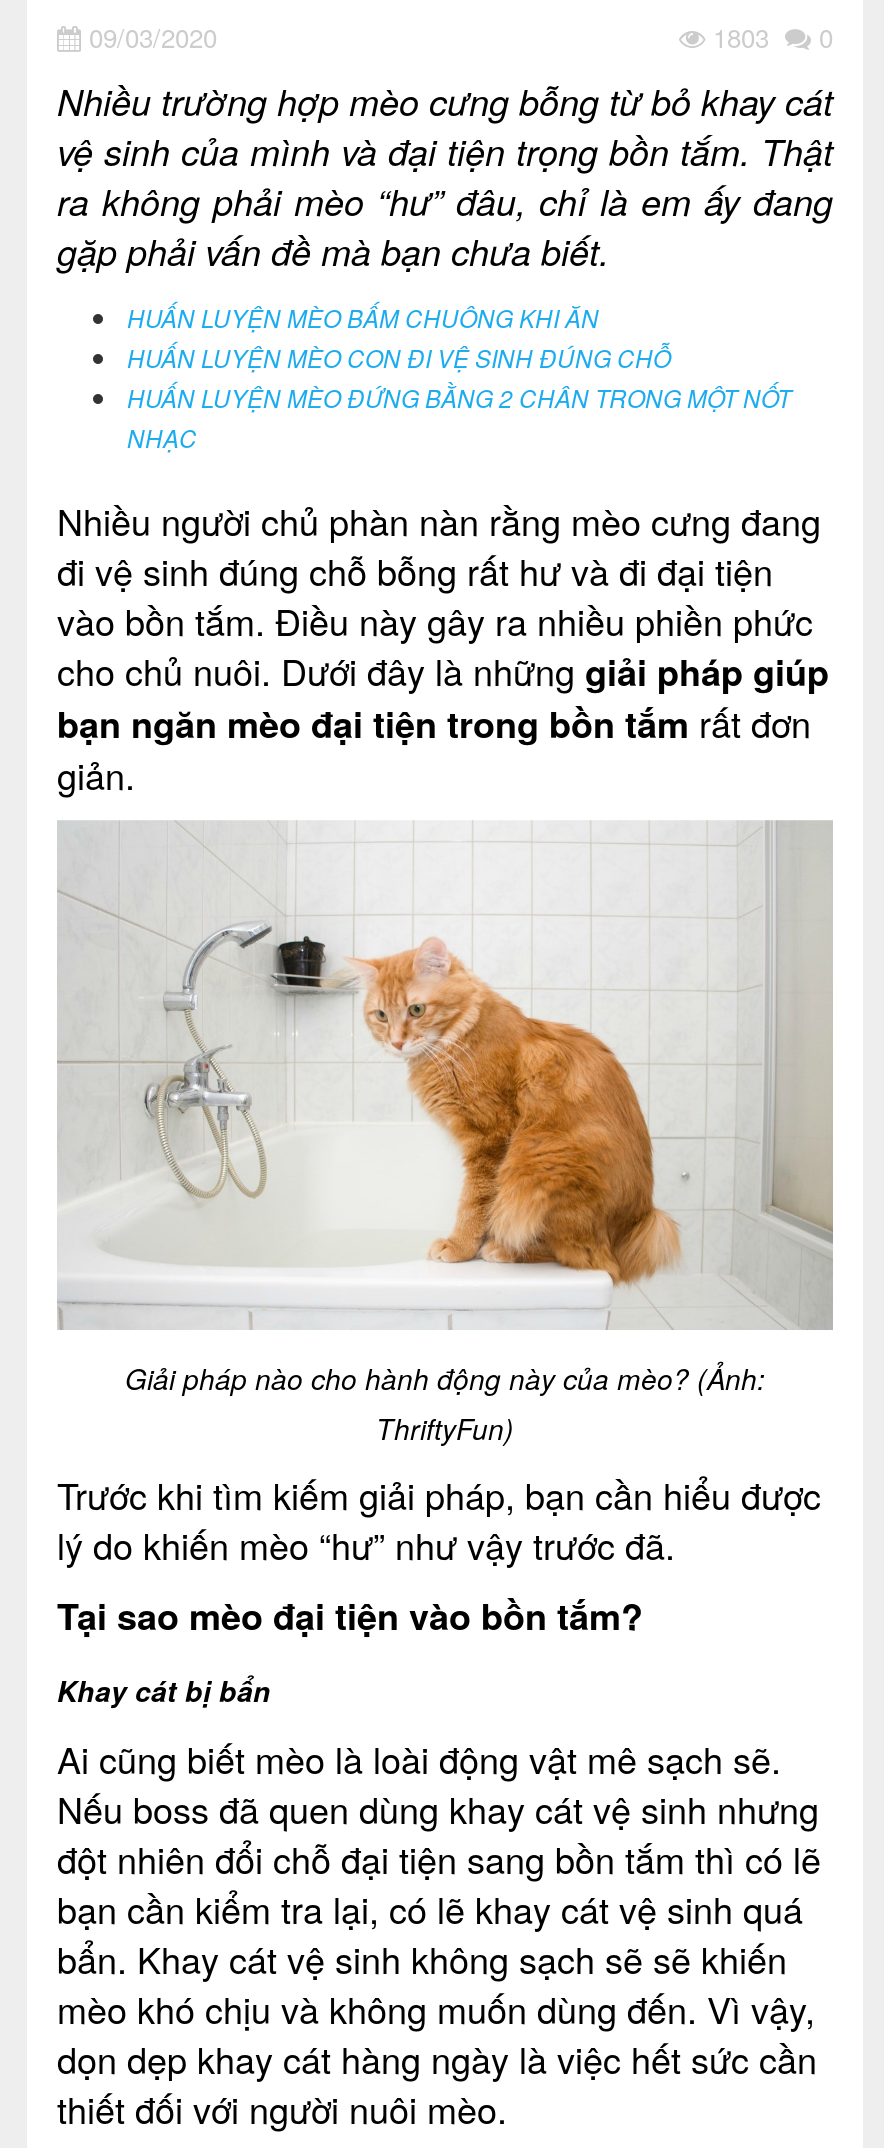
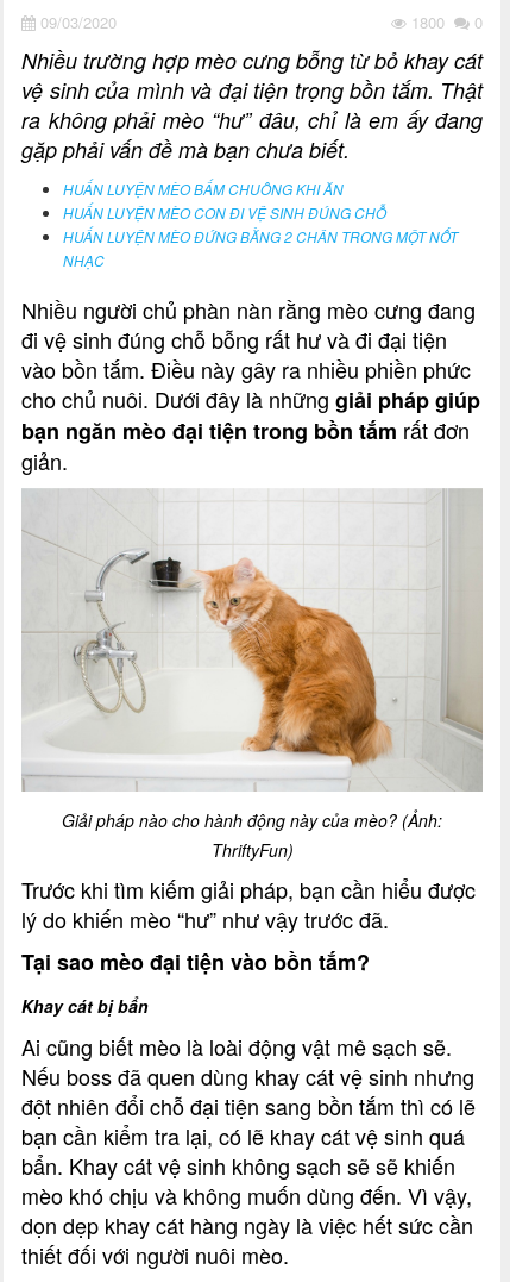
[705,18,833,56] 1803 0 -> [407,11,483,33] 1800 0

